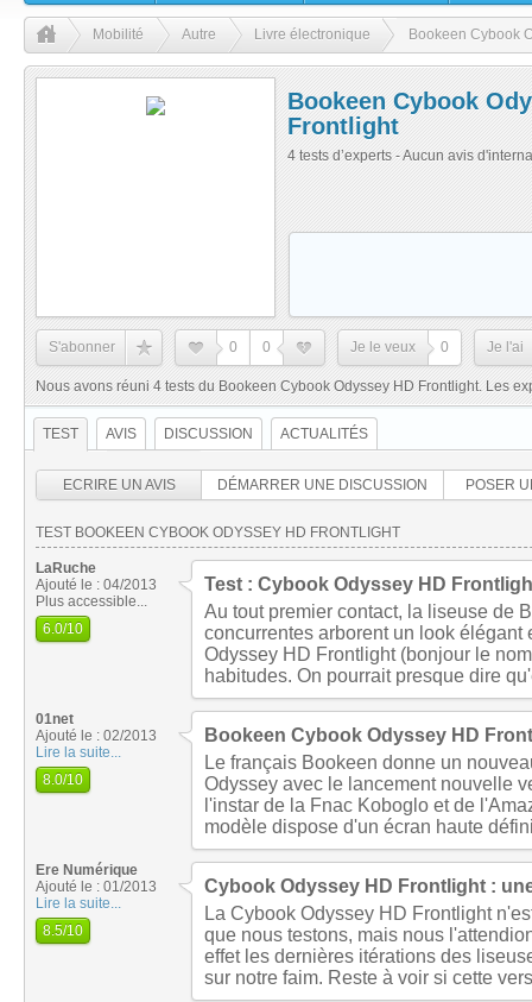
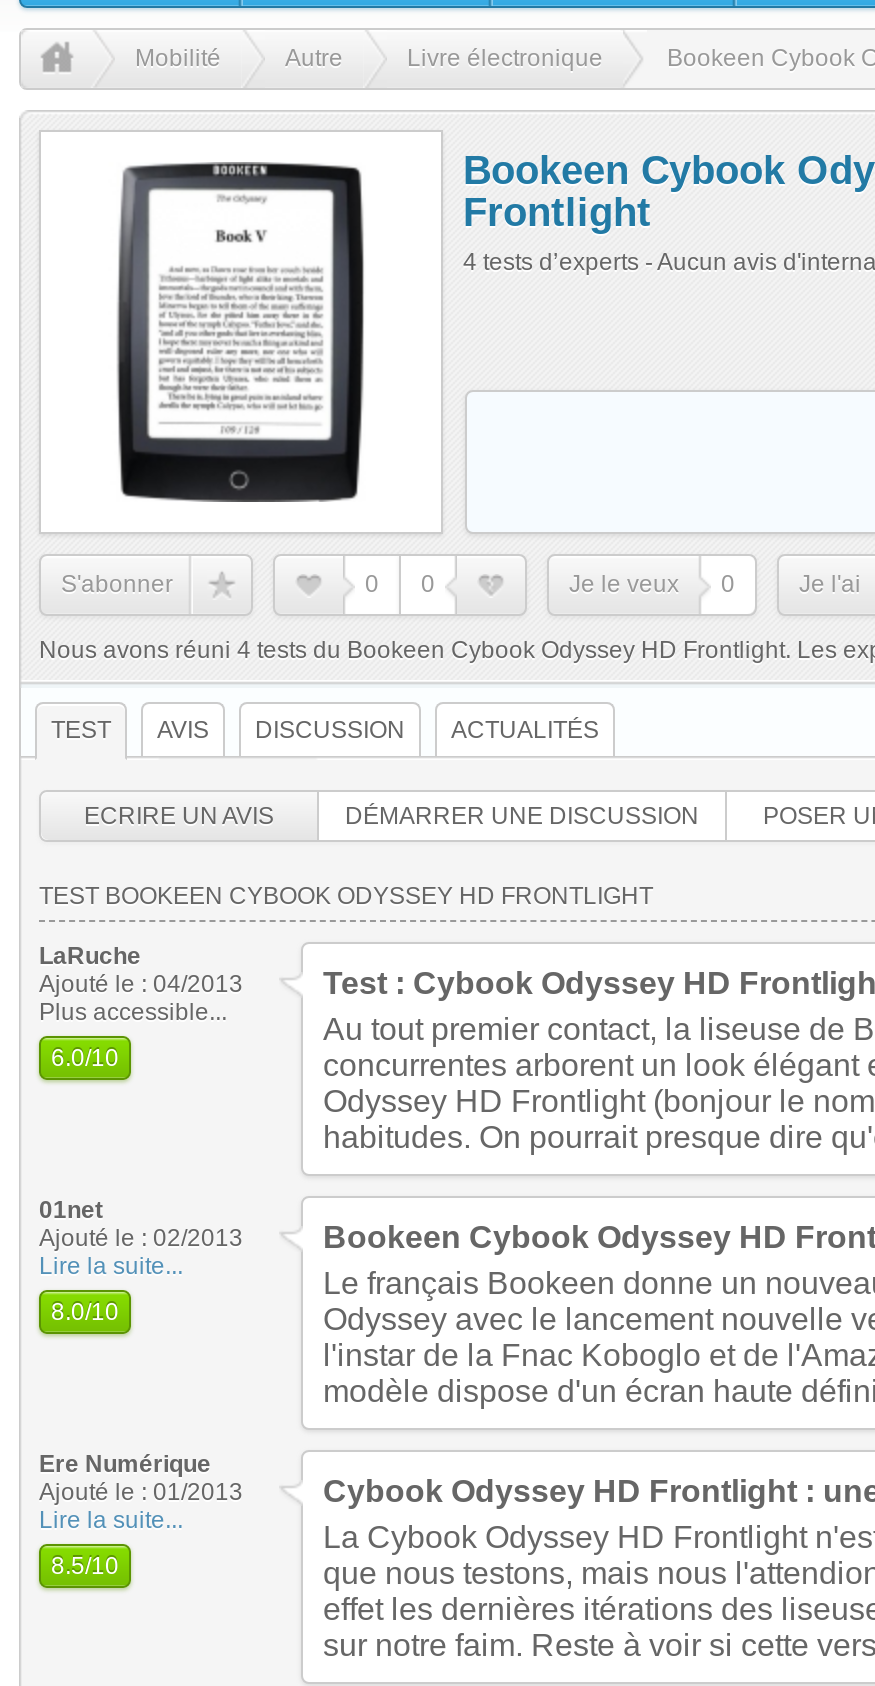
none -> [115,160,365,504] [image]

